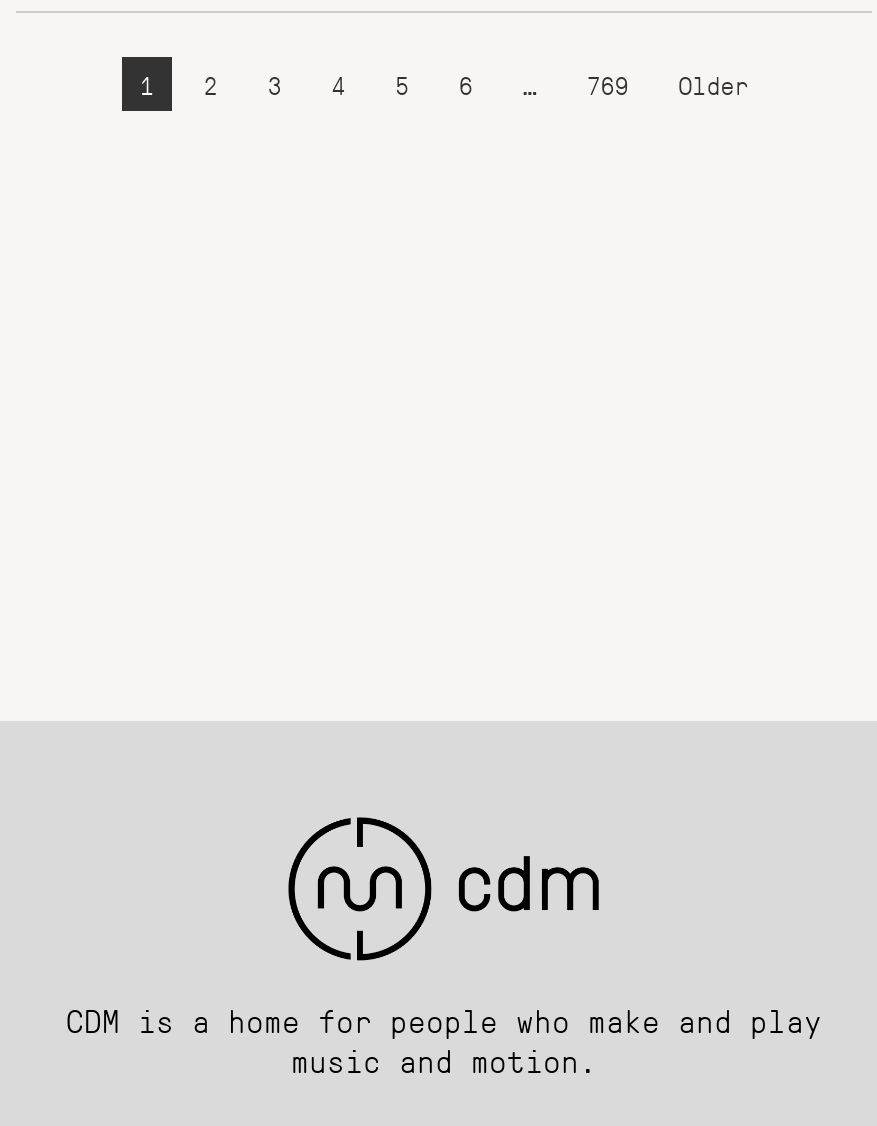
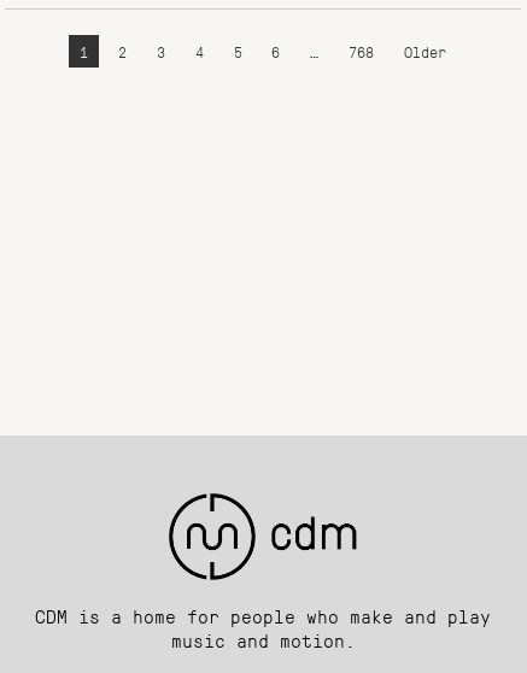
[586,67,628,101] 769 -> [349,41,374,62] 768

